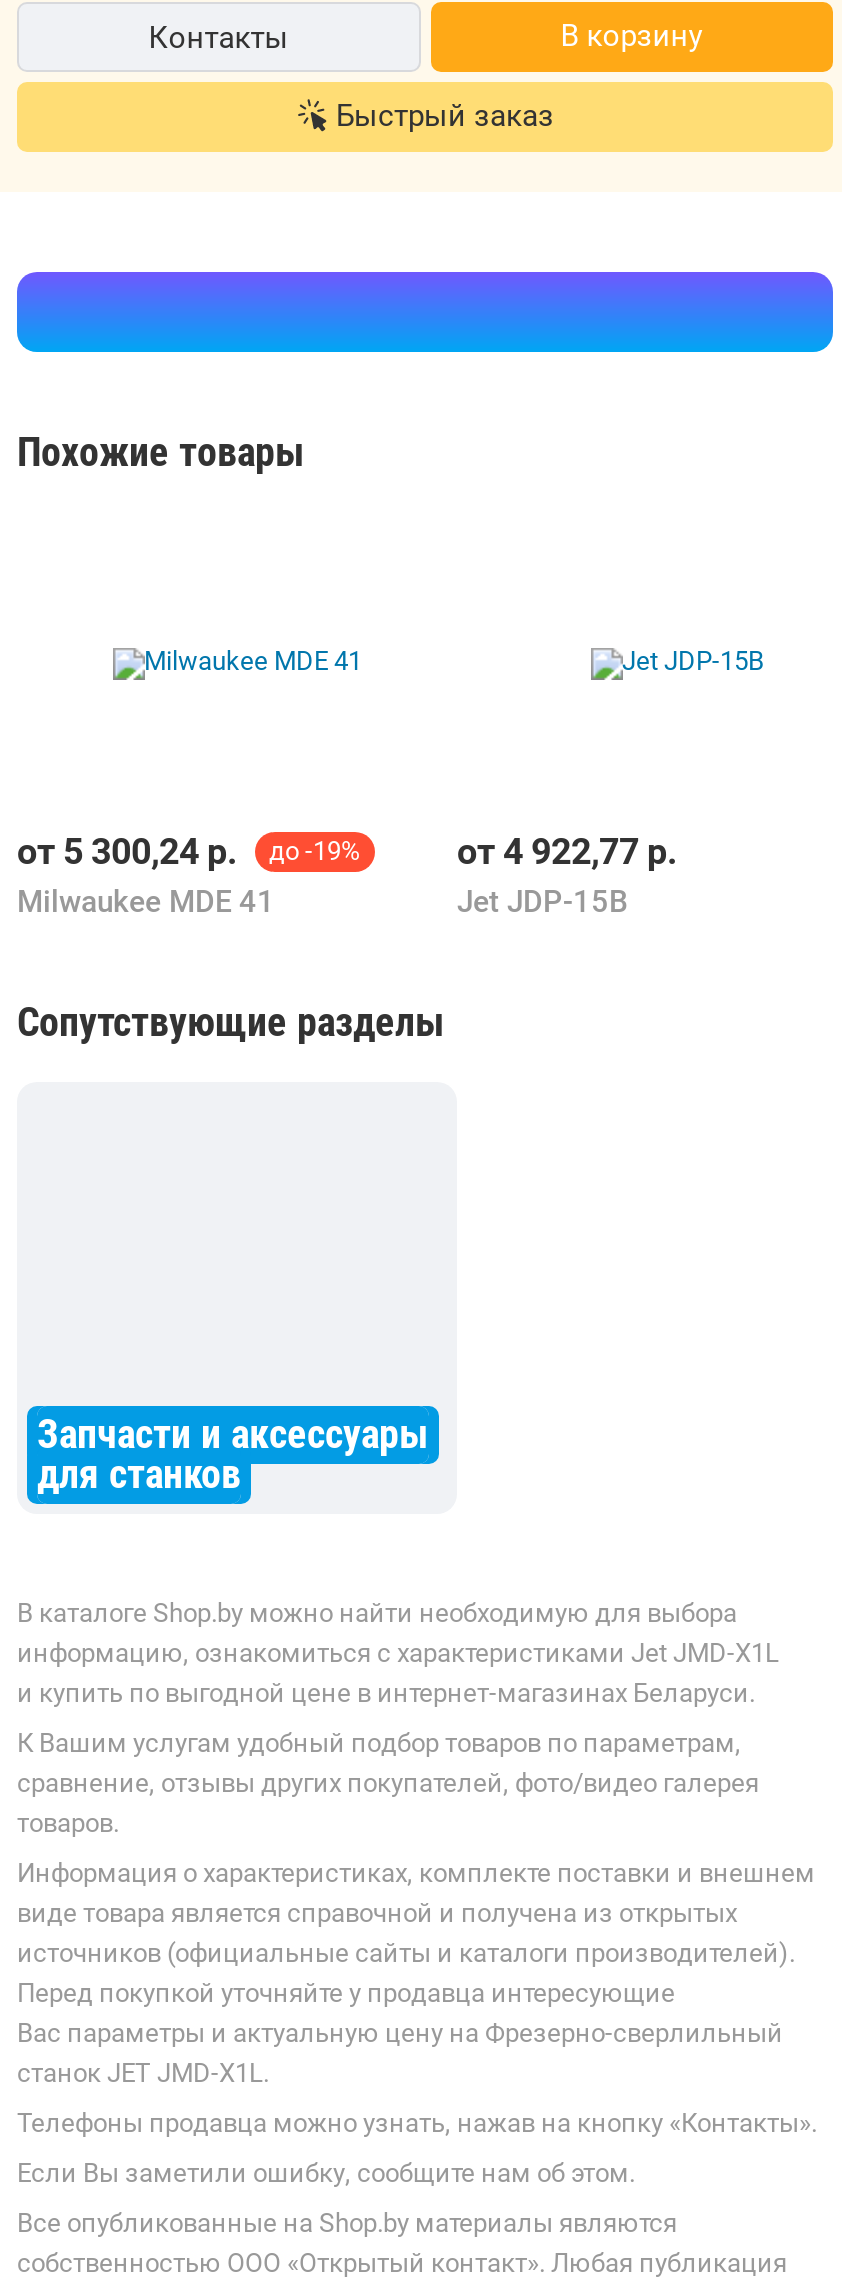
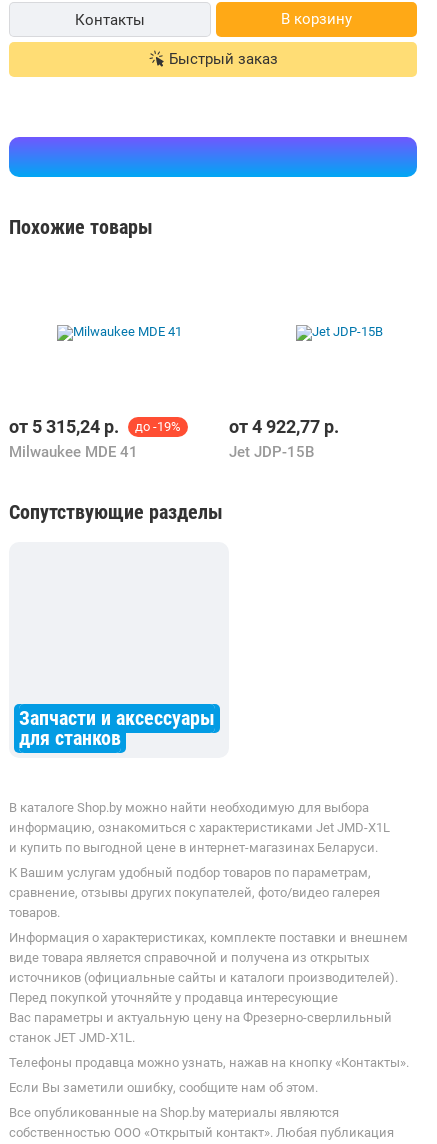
[17,830,361,872] от 5 300,24 р. до -19% -> [9,416,181,437] от 5 315,24 р. до -19%

